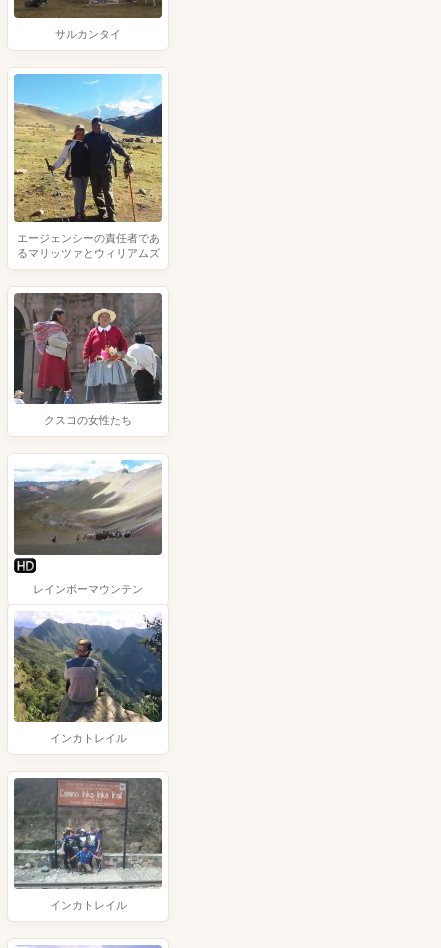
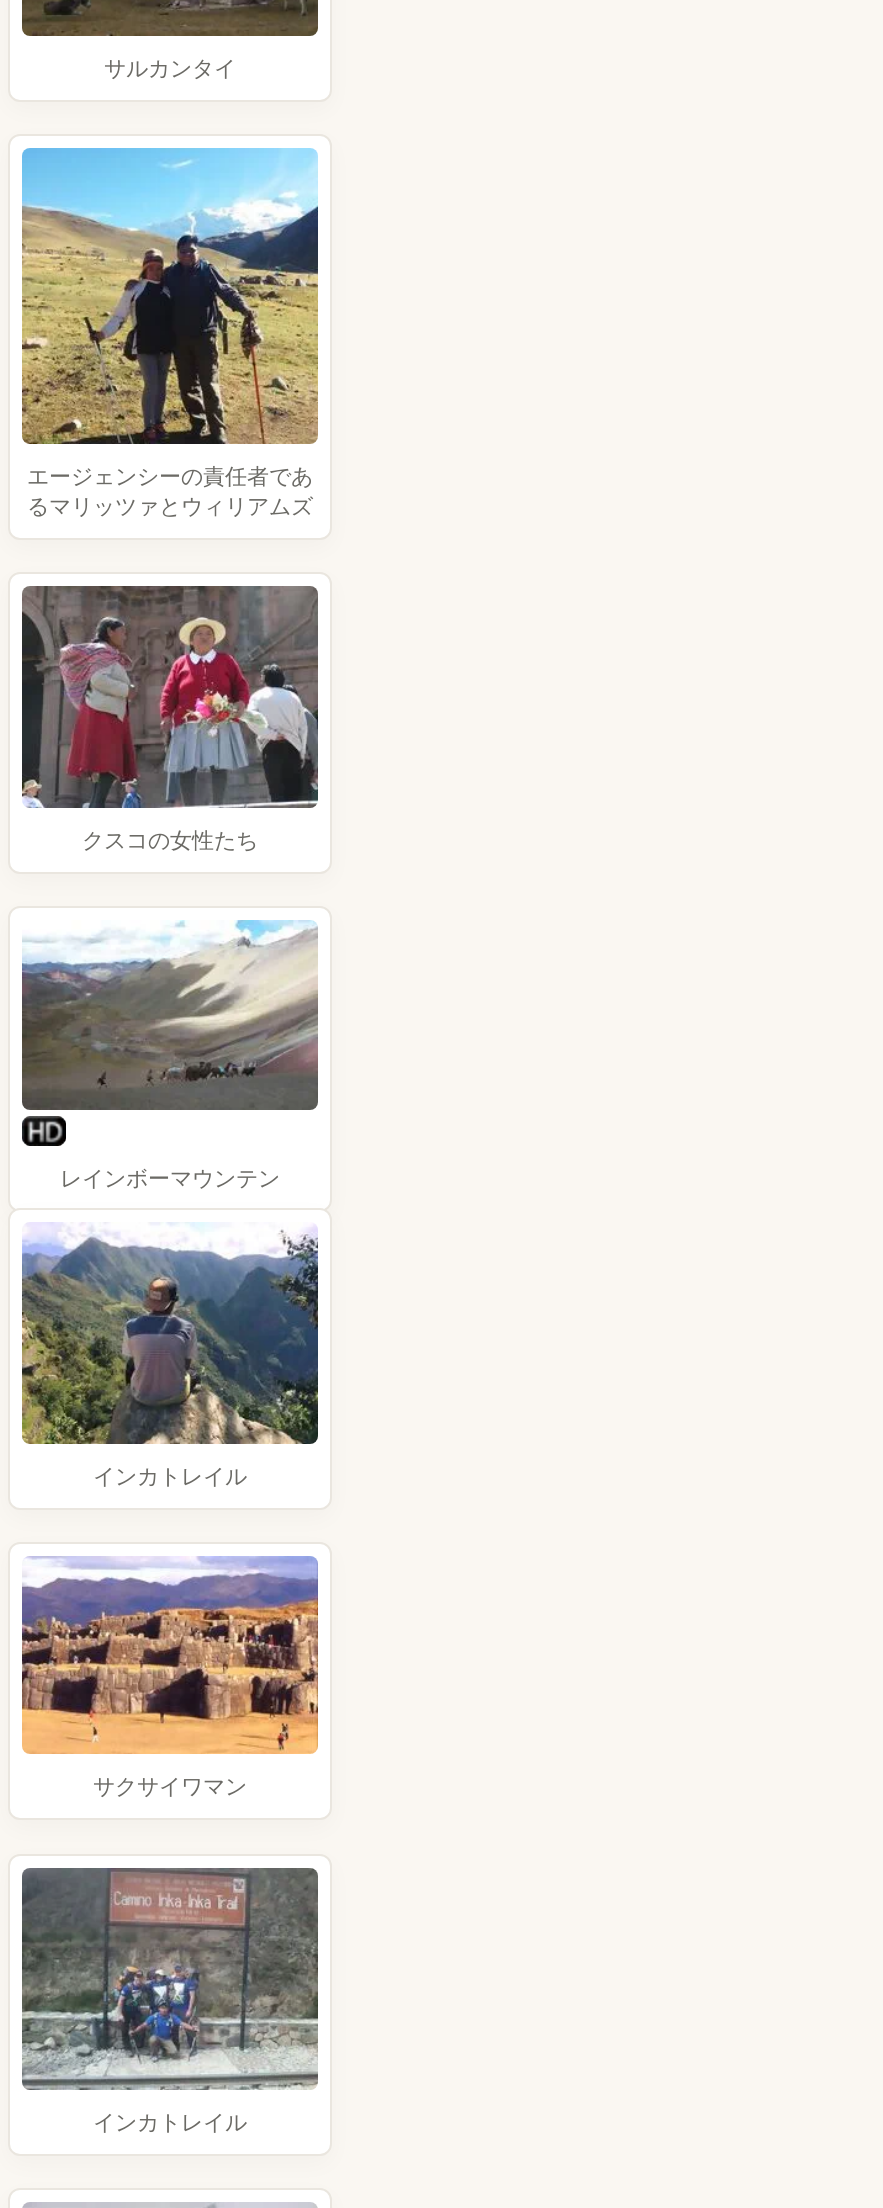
none -> [20,1556,320,1801] [image] | サクサイワマン

